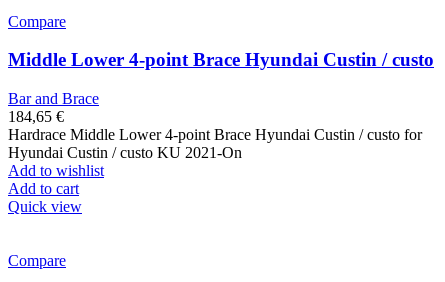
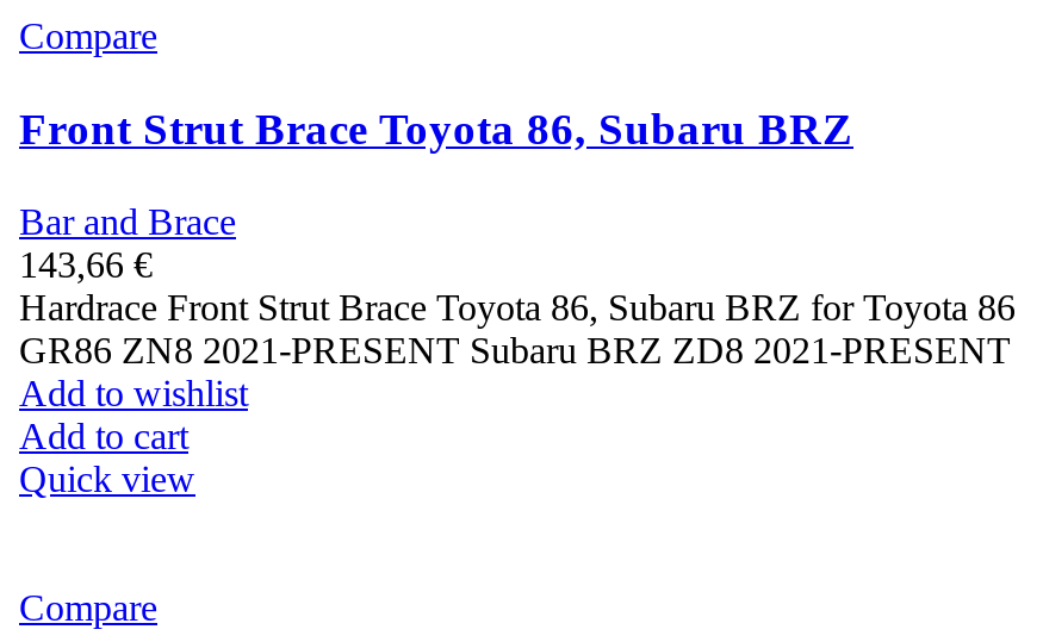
[8,49,434,70] Middle Lower 4-point Brace Hyundai Custin / custo -> [19,103,853,153] Front Strut Brace Toyota 86, Subaru BRZ
[8,108,422,161] 184,65 € | Hardrace Middle Lower 4-point Brace Hyundai Custin / custo for | Hyundai Custin / custo KU 2021-On -> [19,243,1016,369] 143,66 € | Hardrace Front Strut Brace Toyota 86, Subaru BRZ for Toyota 86 | GR86 ZN8 2021-PRESENT Subaru BRZ ZD8 2021-PRESENT

